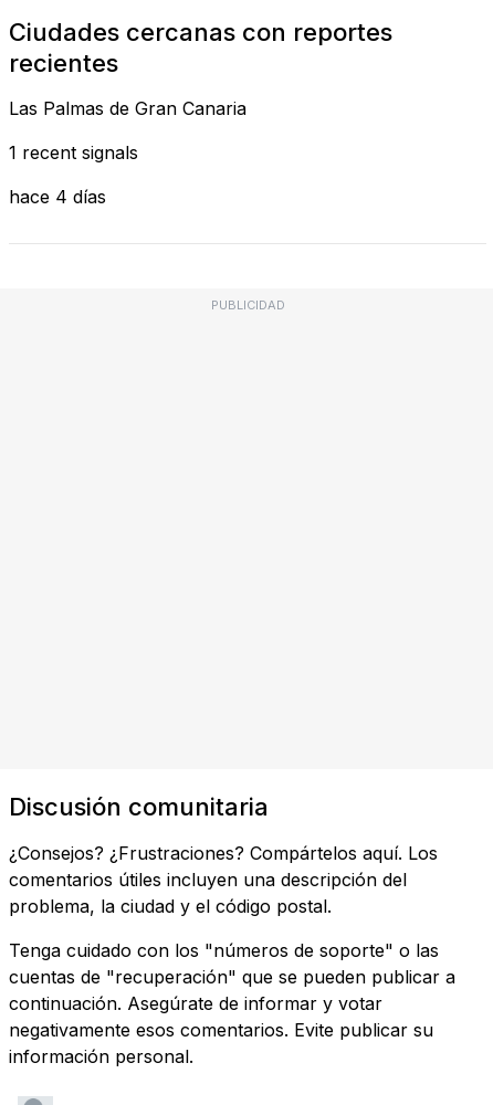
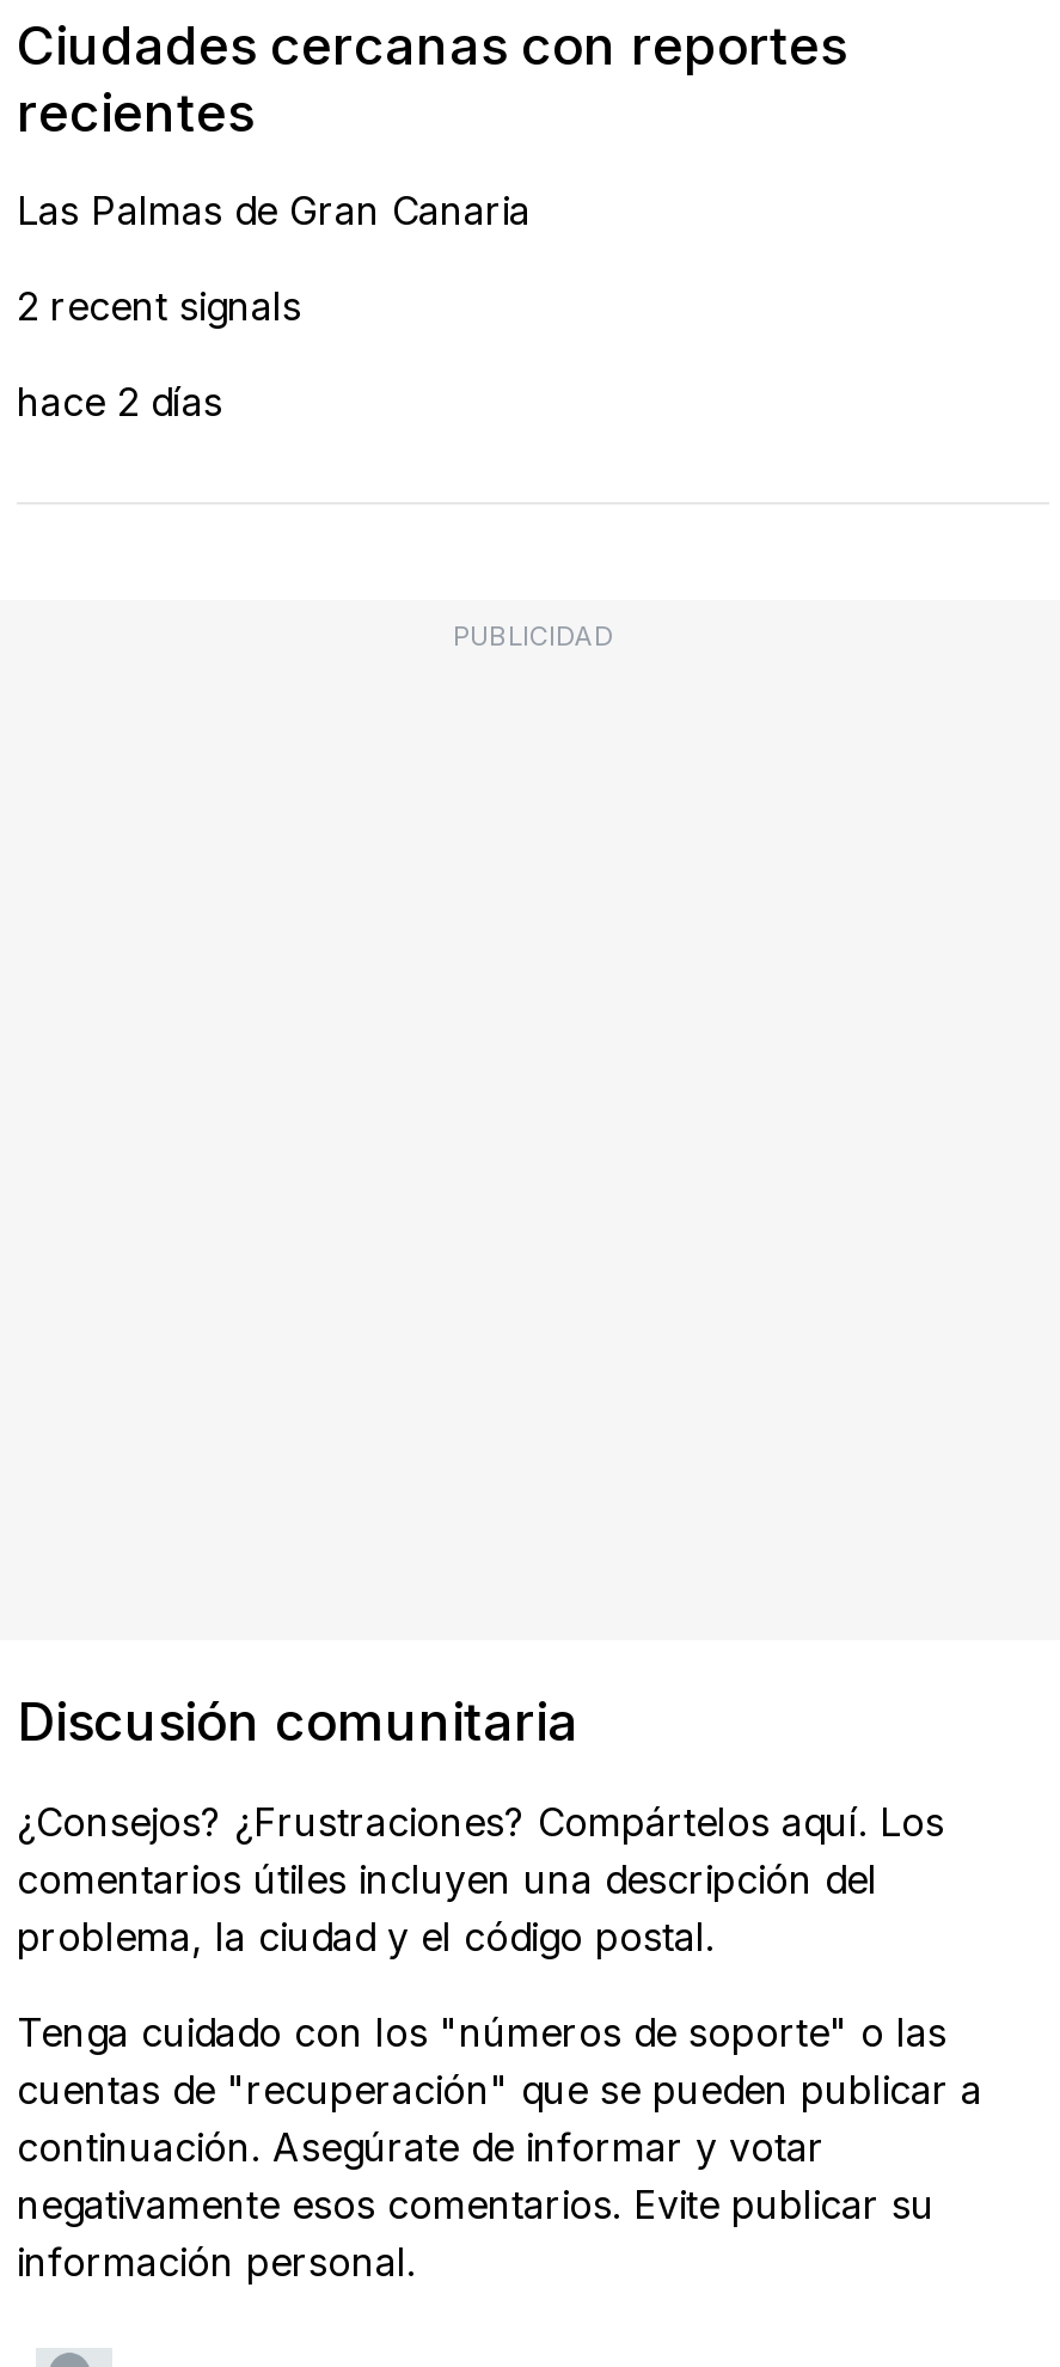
[9,141,138,163] 1 recent signals -> [17,282,301,330] 2 recent signals
[9,186,106,208] hace 4 días -> [17,378,222,425] hace 2 días

